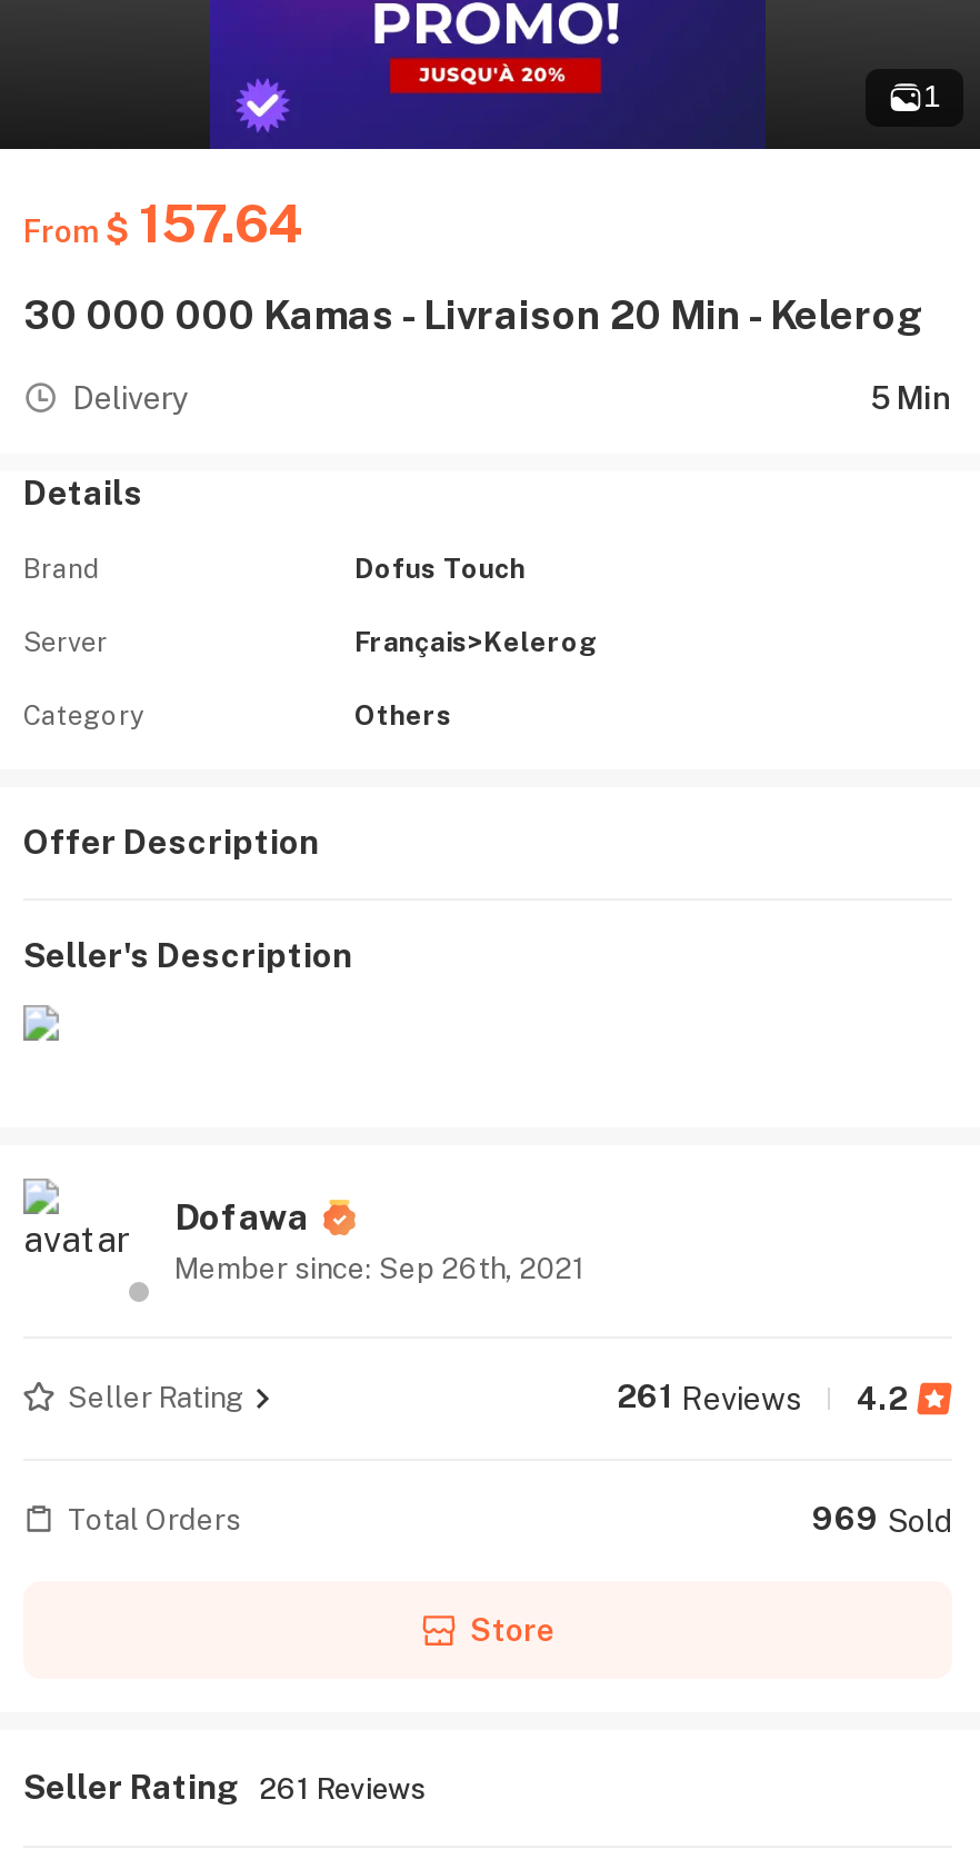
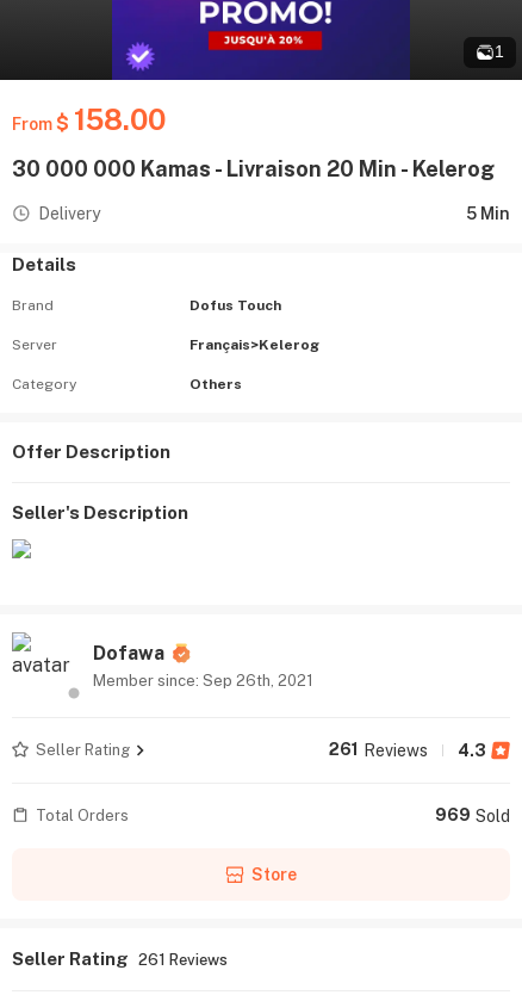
[23,191,303,253] From$ 157.64 -> [12,102,166,136] From$ 158.00
[617,1380,908,1416] 261 Reviews 4.2 -> [329,740,486,760] 261 Reviews 4.3

